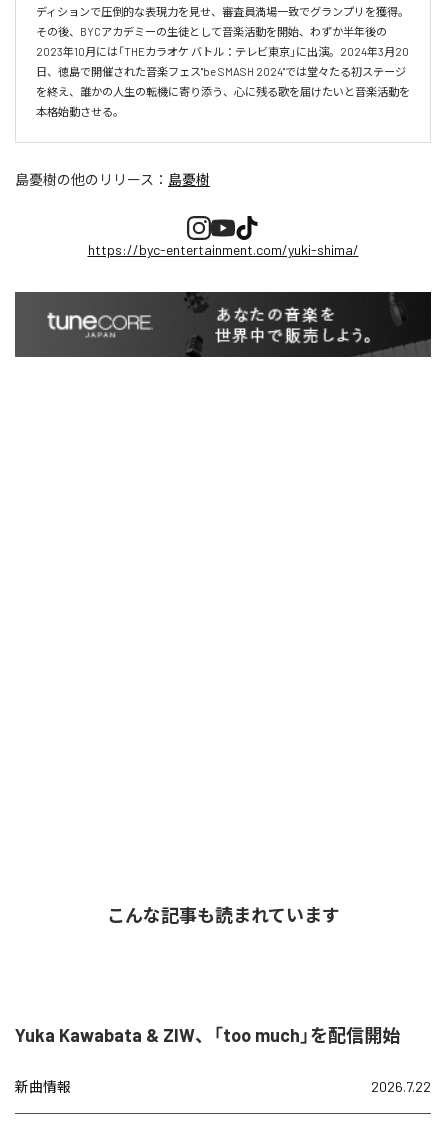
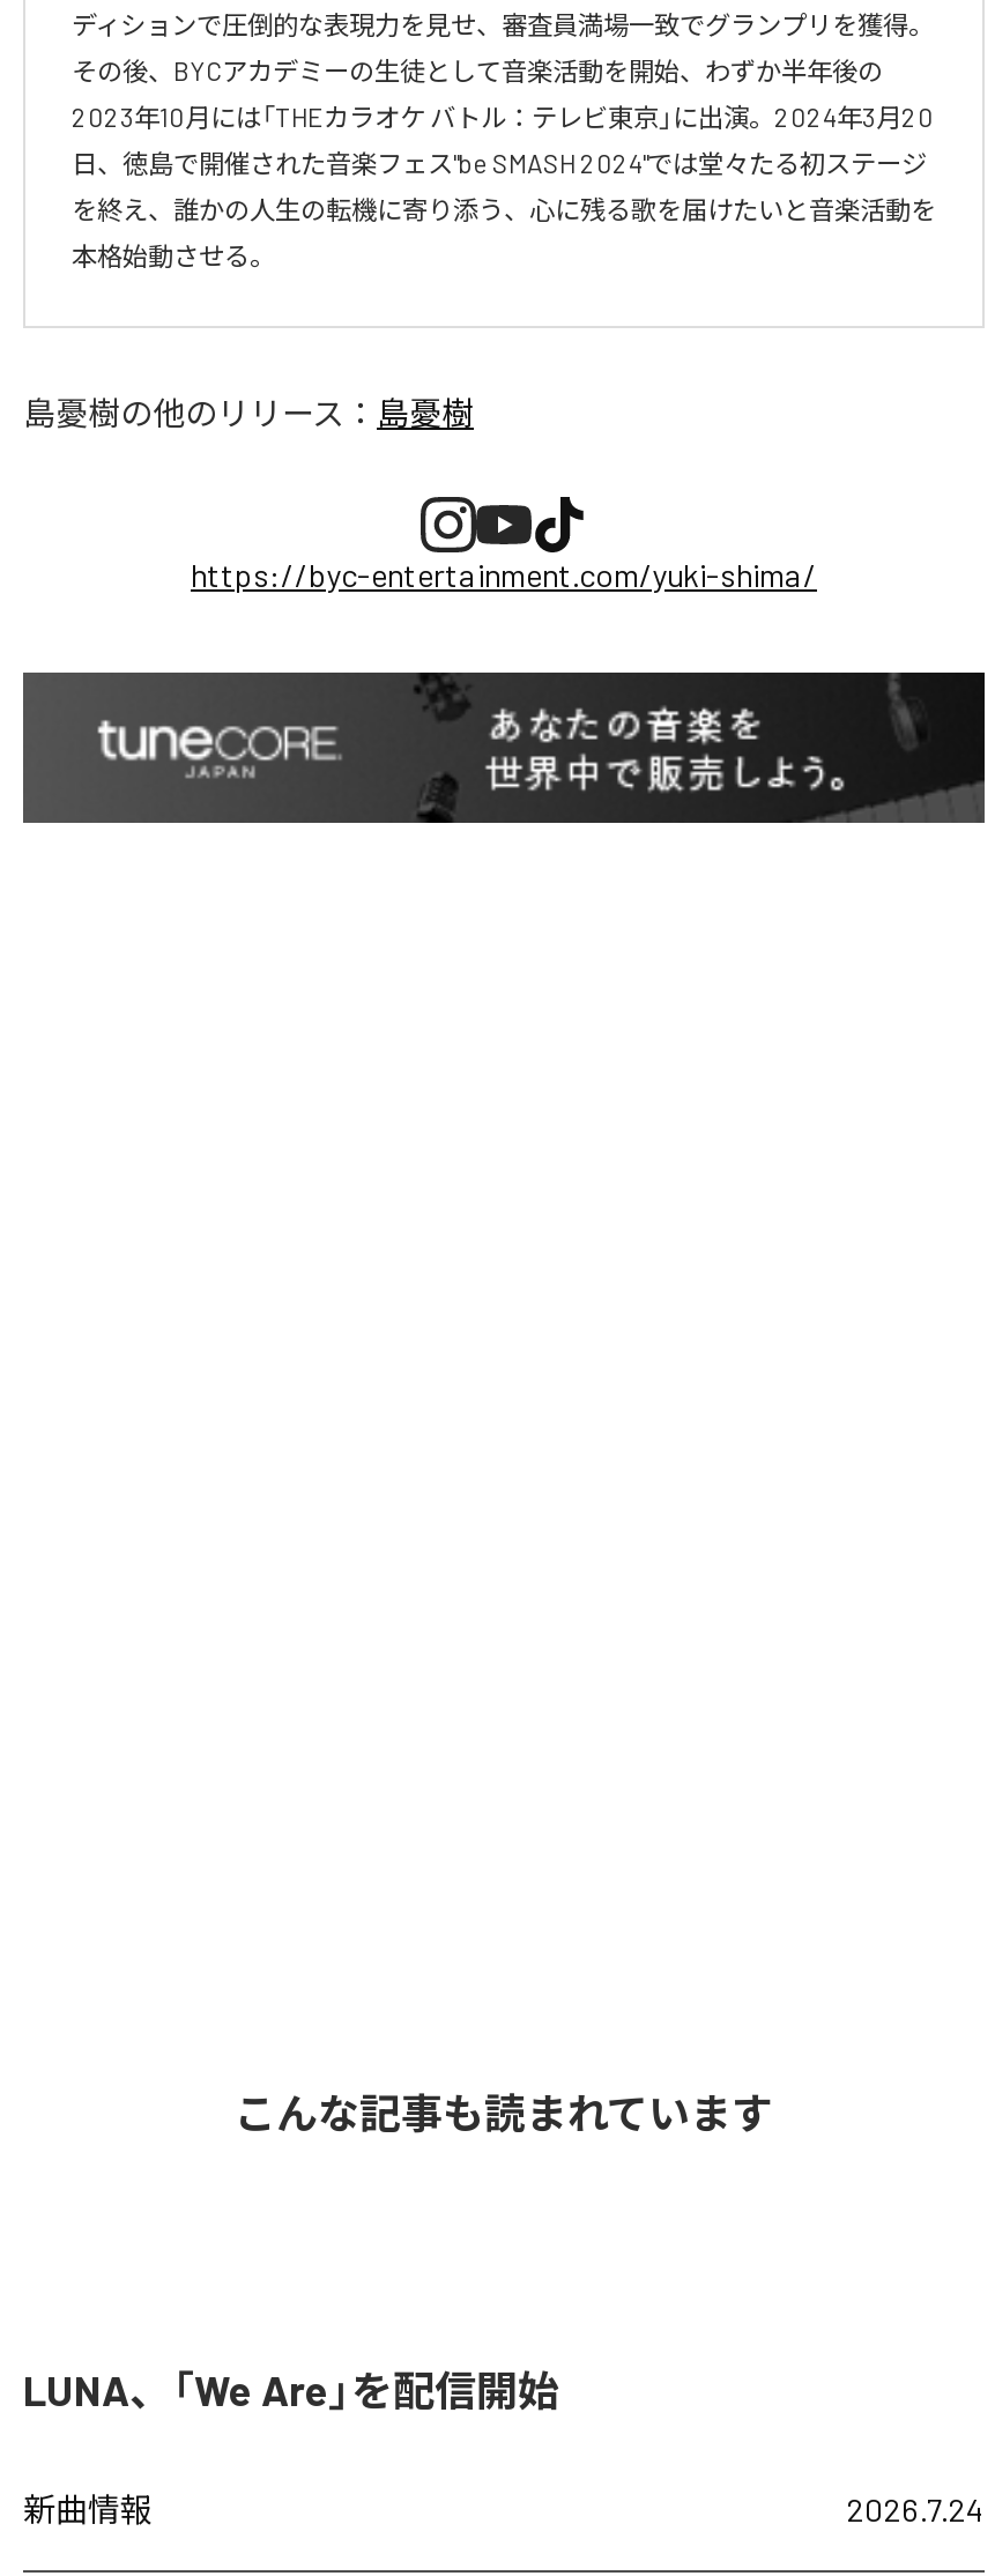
[15,1024,400,1046] Yuka Kawabata & ZIW、「too much」を配信開始 -> [23,2365,559,2416] LUNA、「We Are」を配信開始
[371,1078,431,1095] 2026.7.22 -> [846,2490,985,2530] 2026.7.24

